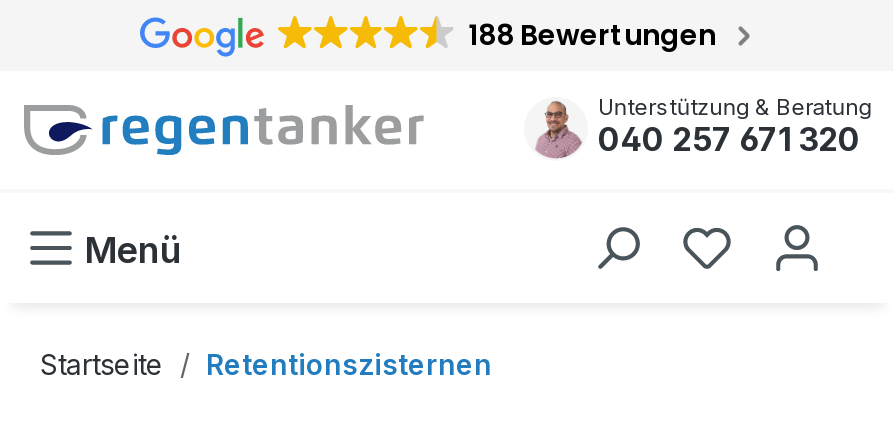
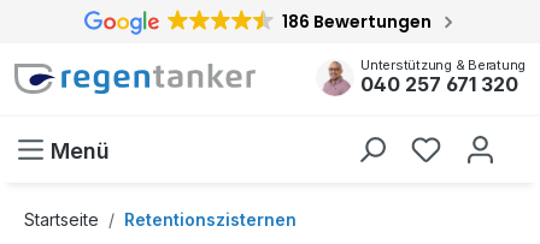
[468,15,716,55] 188 Bewertungen -> [282,10,432,34] 186 Bewertungen

